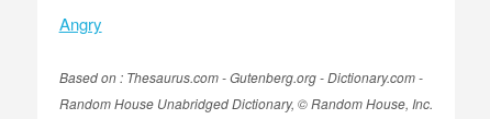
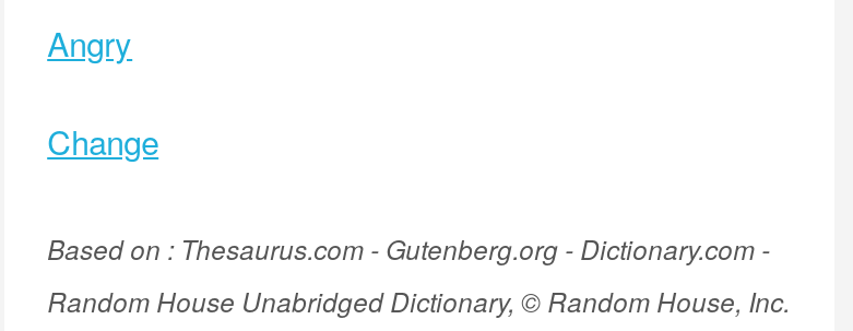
none -> [47,118,159,164] Change

